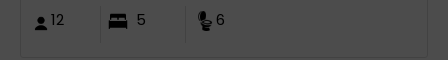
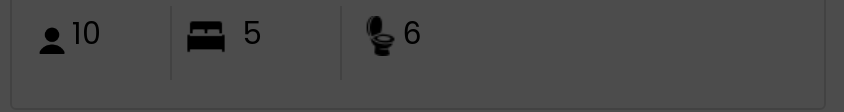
[51,9,64,30] 12 -> [72,13,100,55] 10

